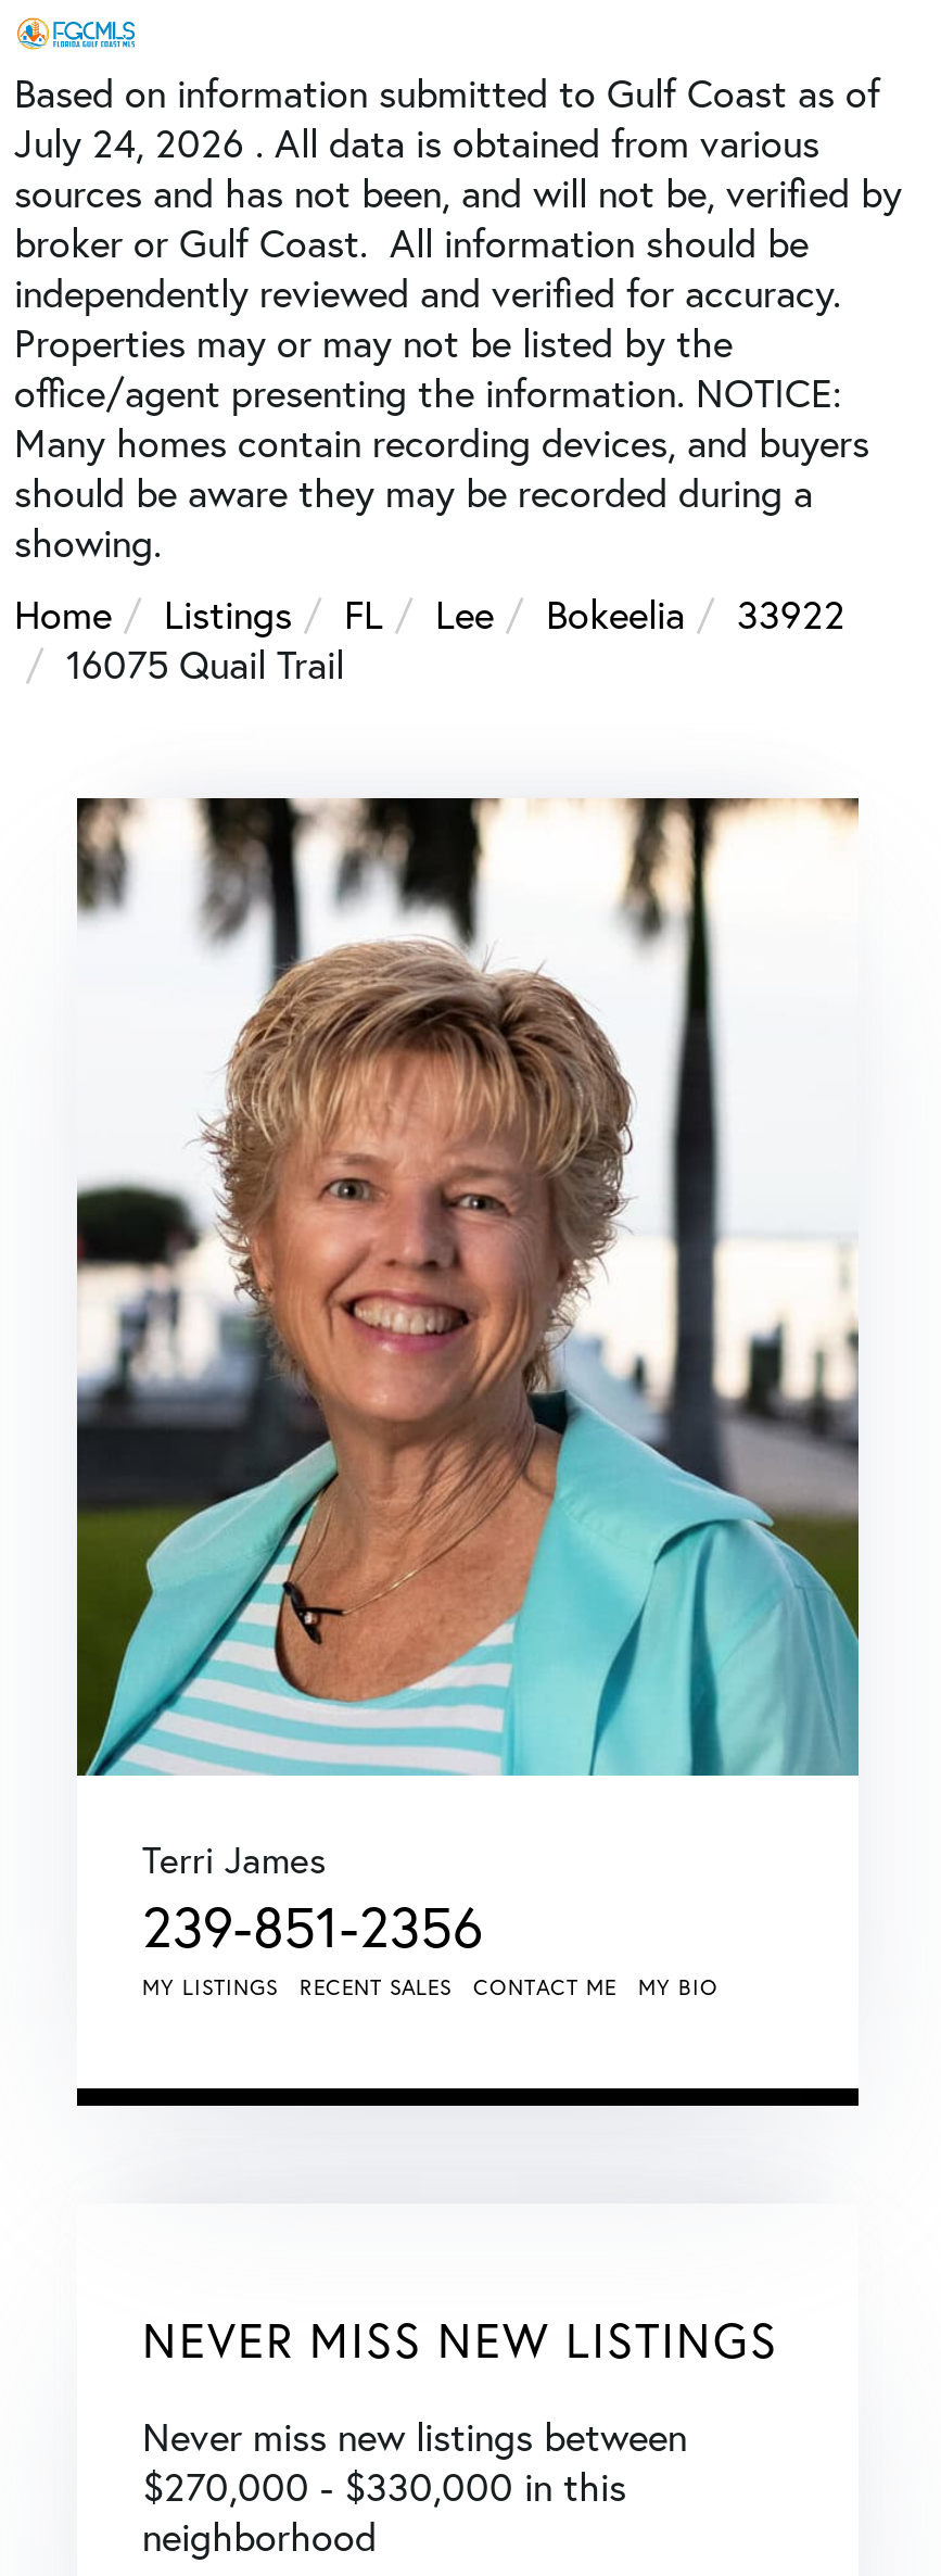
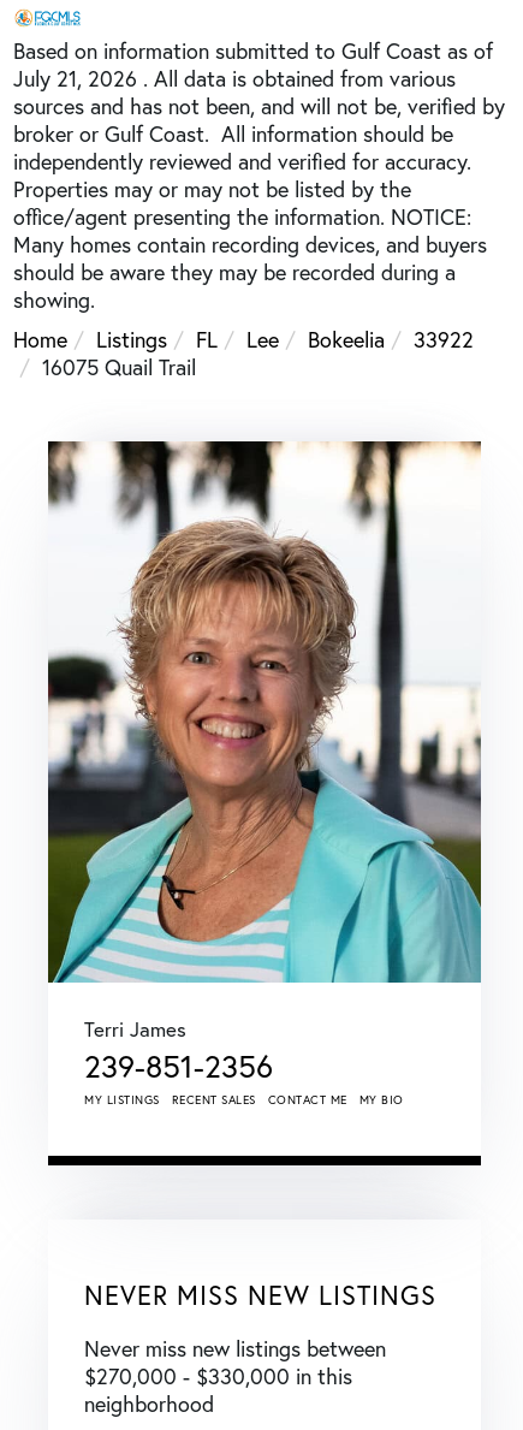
[14,118,819,167] July 24, 2026 . All data is obtained from various -> [13,64,456,92] July 21, 2026 . All data is obtained from various

